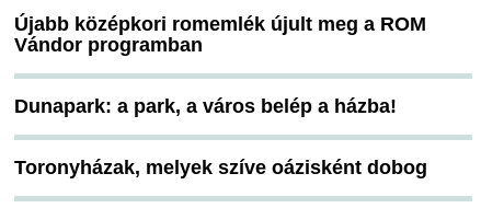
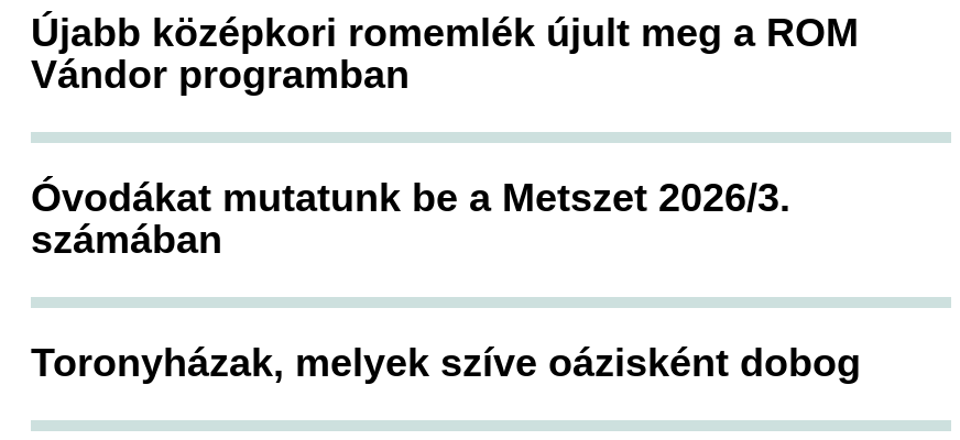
[14,96,397,118] Dunapark: a park, a város belép a házba! -> [31,177,790,263] Óvodákat mutatunk be a Metszet 2026/3. | számában

